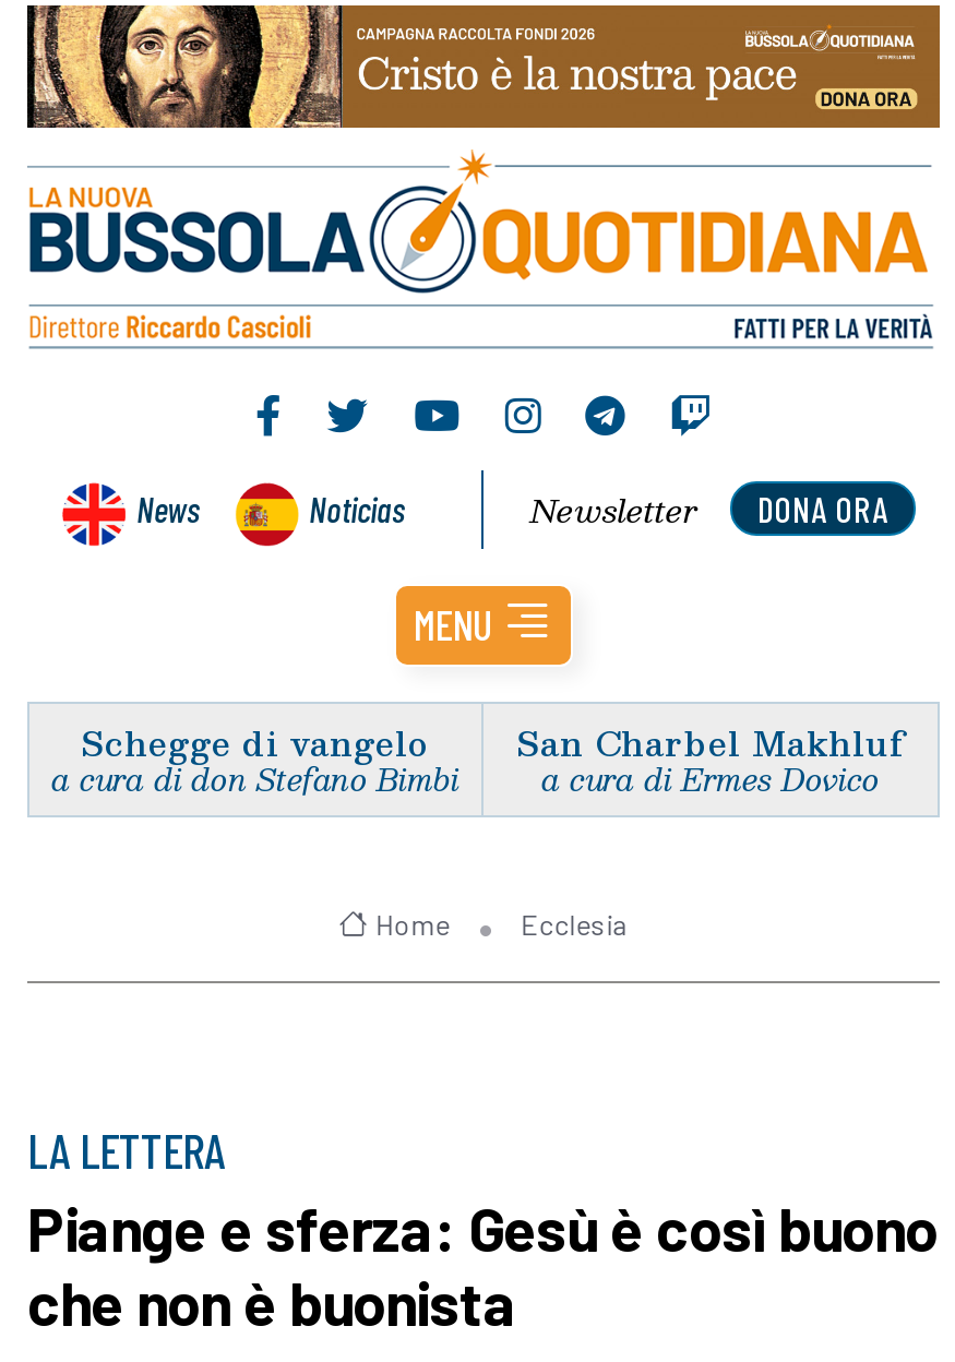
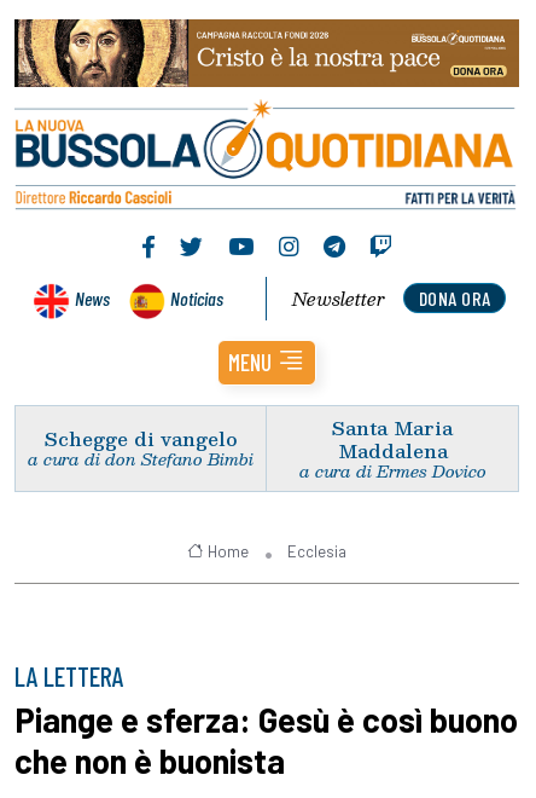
[516,714,905,769] San Charbel Makhluf -> [332,412,453,465] Santa Maria | Maddalena

